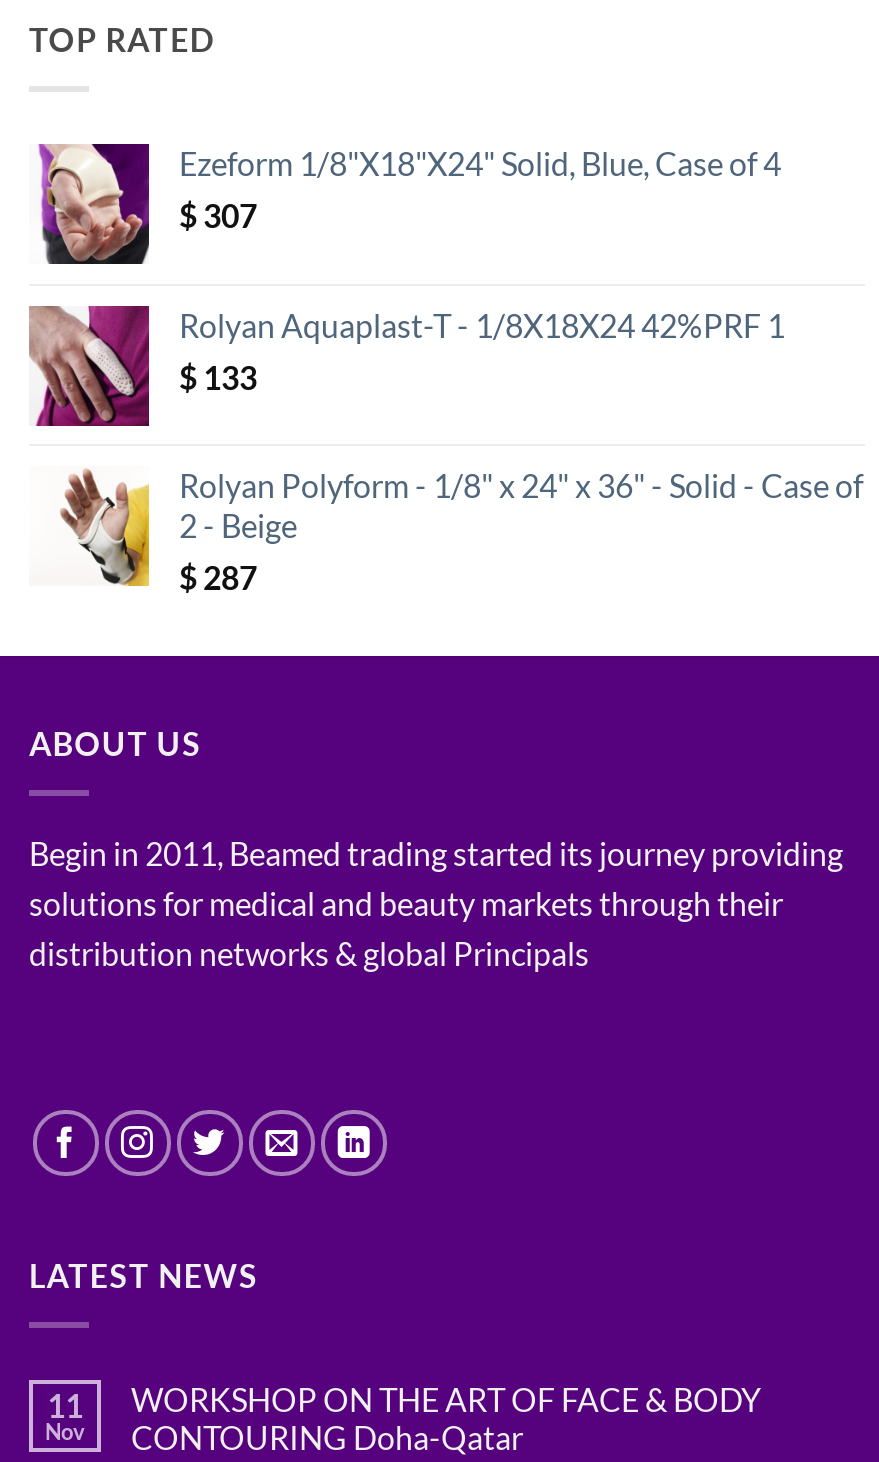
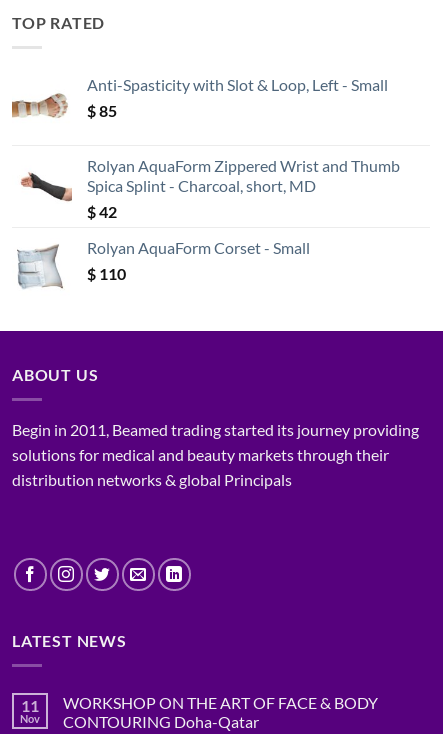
[29,142,781,266] [image] | Ezeform 1/8"X18"X24" Solid, Blue, Case of 4 | $307 -> [11,75,388,135] [image] | Anti-Spasticity with Slot & Loop, Left - Small | $85
[27,304,785,428] [image] | Rolyan Aquaplast-T - 1/8X18X24 42%PRF 1 | $133 -> [12,156,400,221] [image] | Rolyan AquaForm Zippered Wrist and Thumb | Spica Splint - Charcoal, short, MD | $42
[41,466,863,596] [image] | Rolyan Polyform - 1/8" x 24" x 36" - Solid - Case of | 2 - Beige | $287 -> [17,238,310,296] [image] | Rolyan AquaForm Corset - Small | $110

